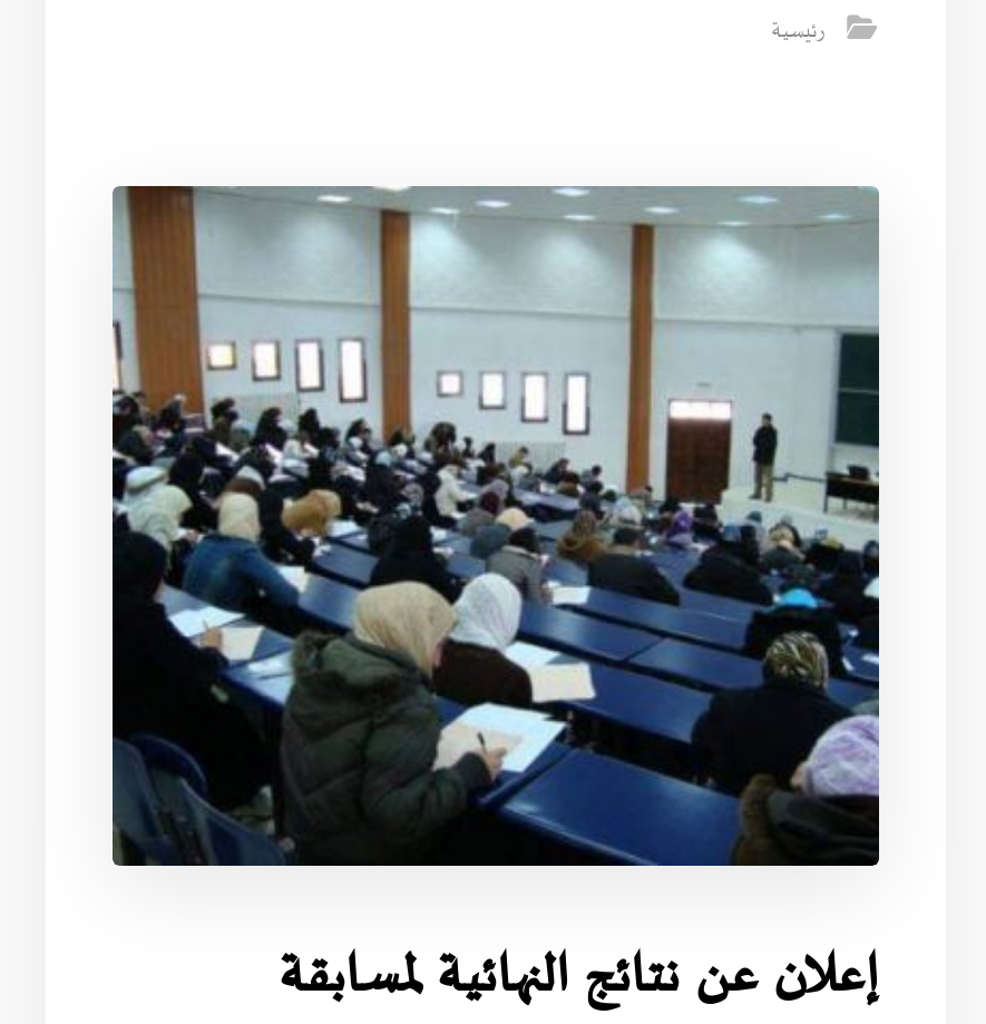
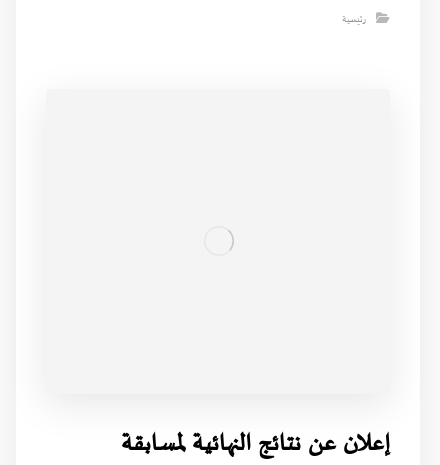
[110,184,881,868] [image] -> none

